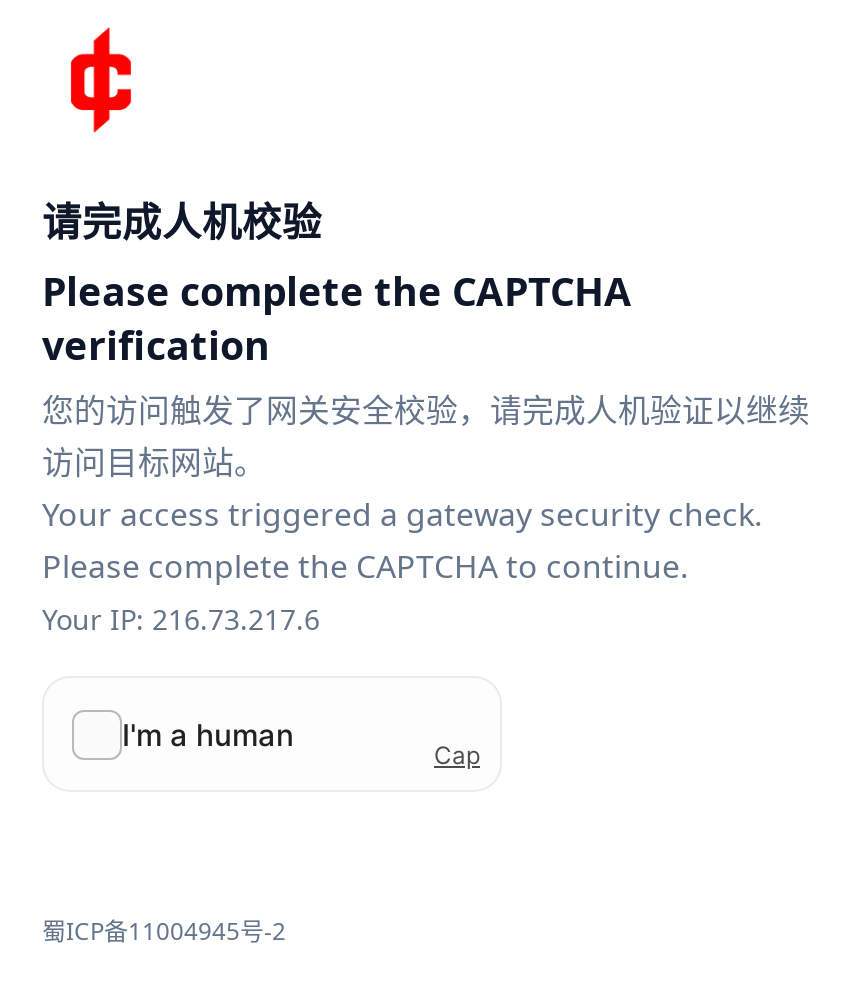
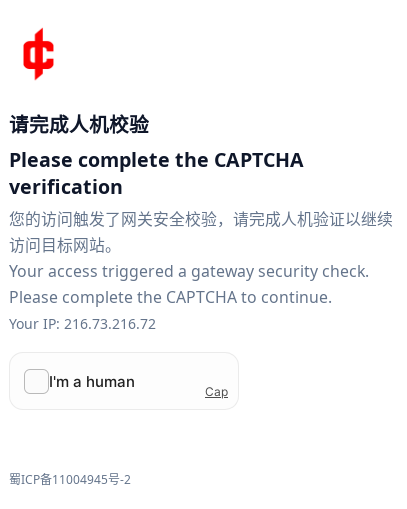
[42,600,320,638] Your IP: 216.73.217.6 -> [9,314,156,333] Your IP: 216.73.216.72

